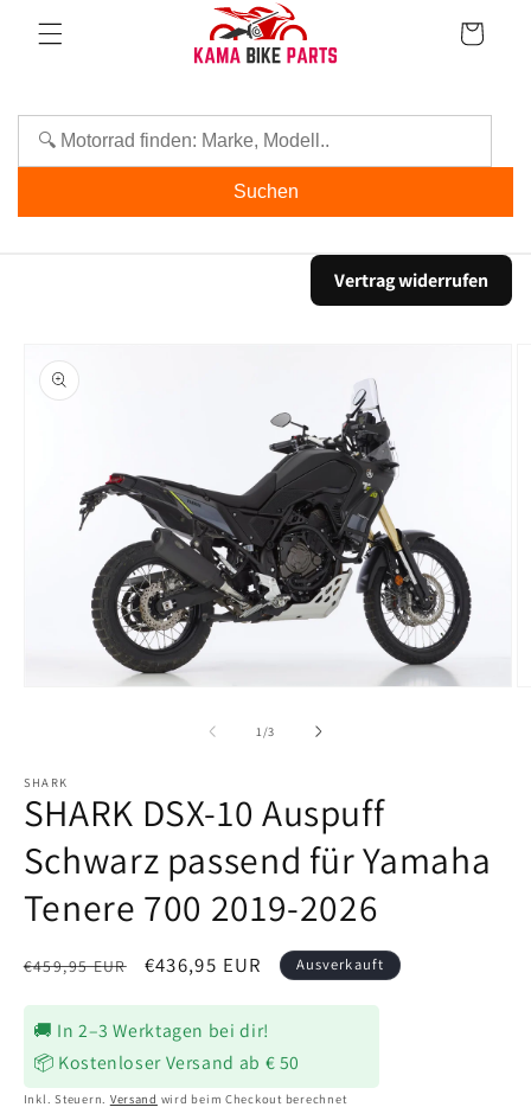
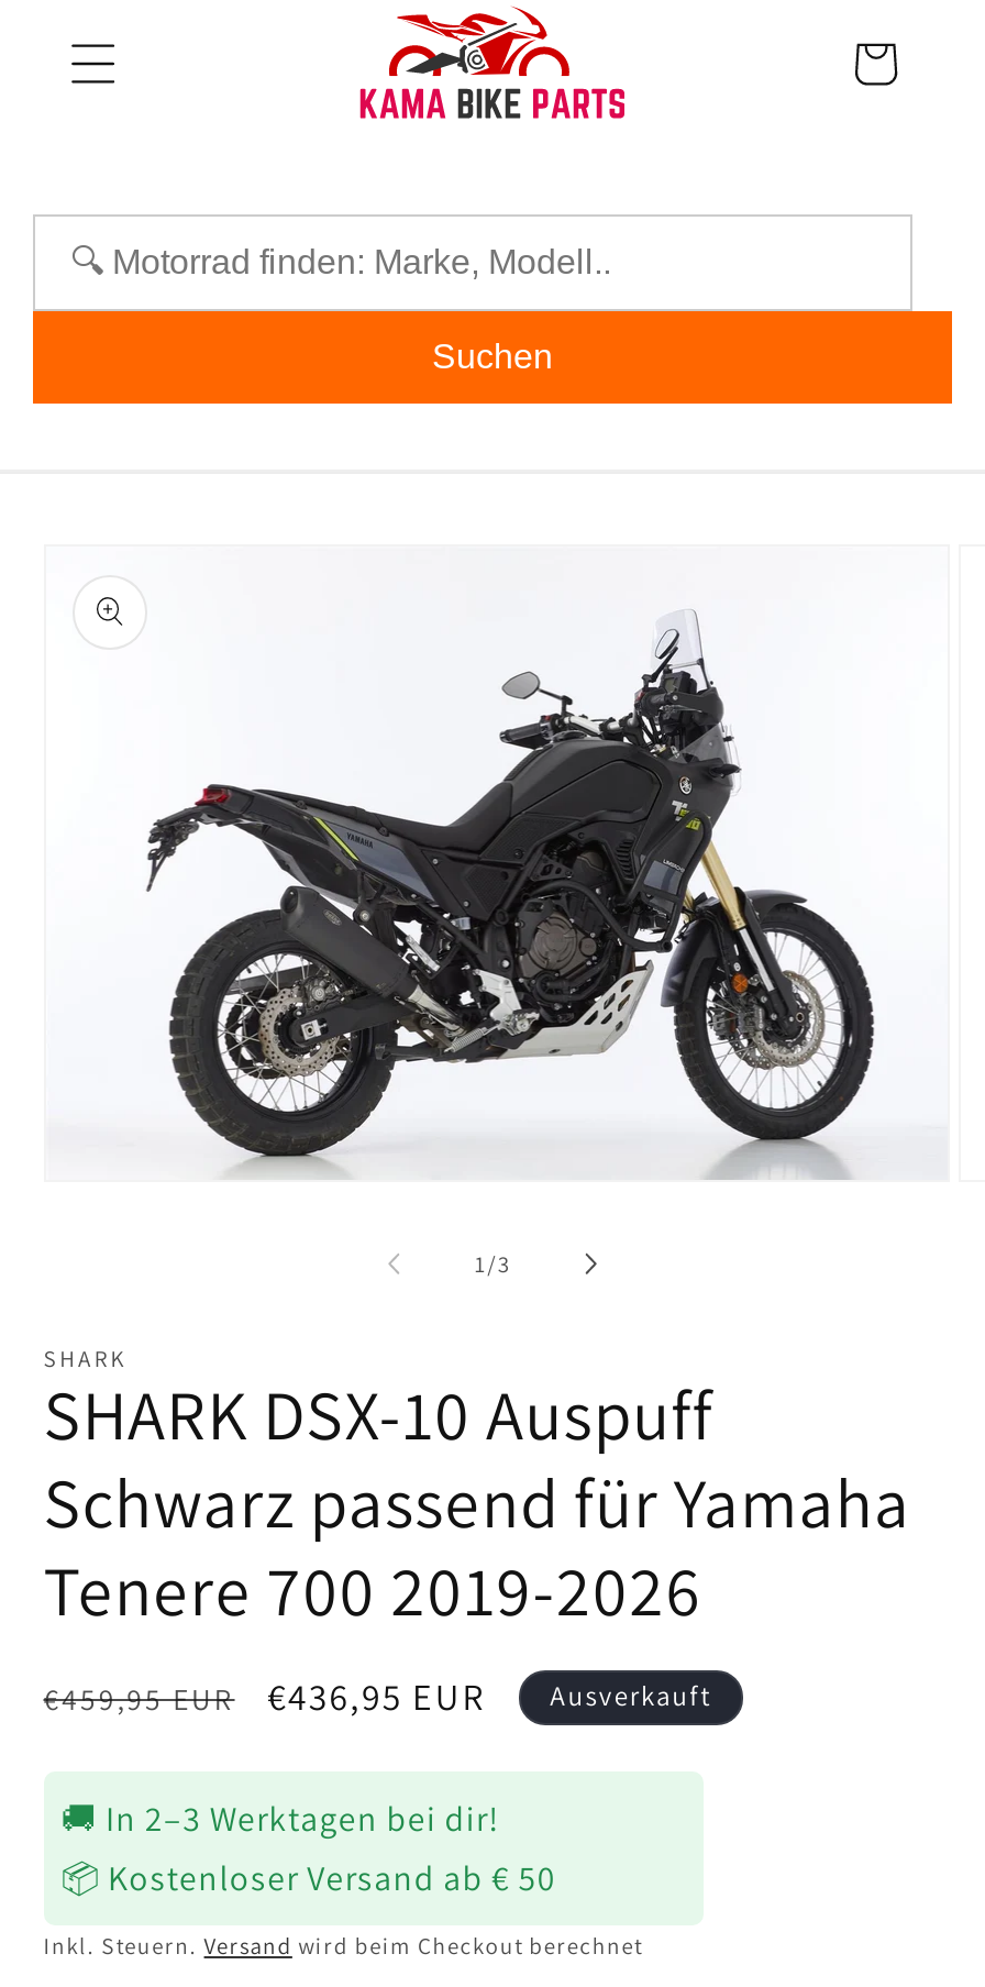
[334,268,489,293] Vertrag widerrufen -> none

